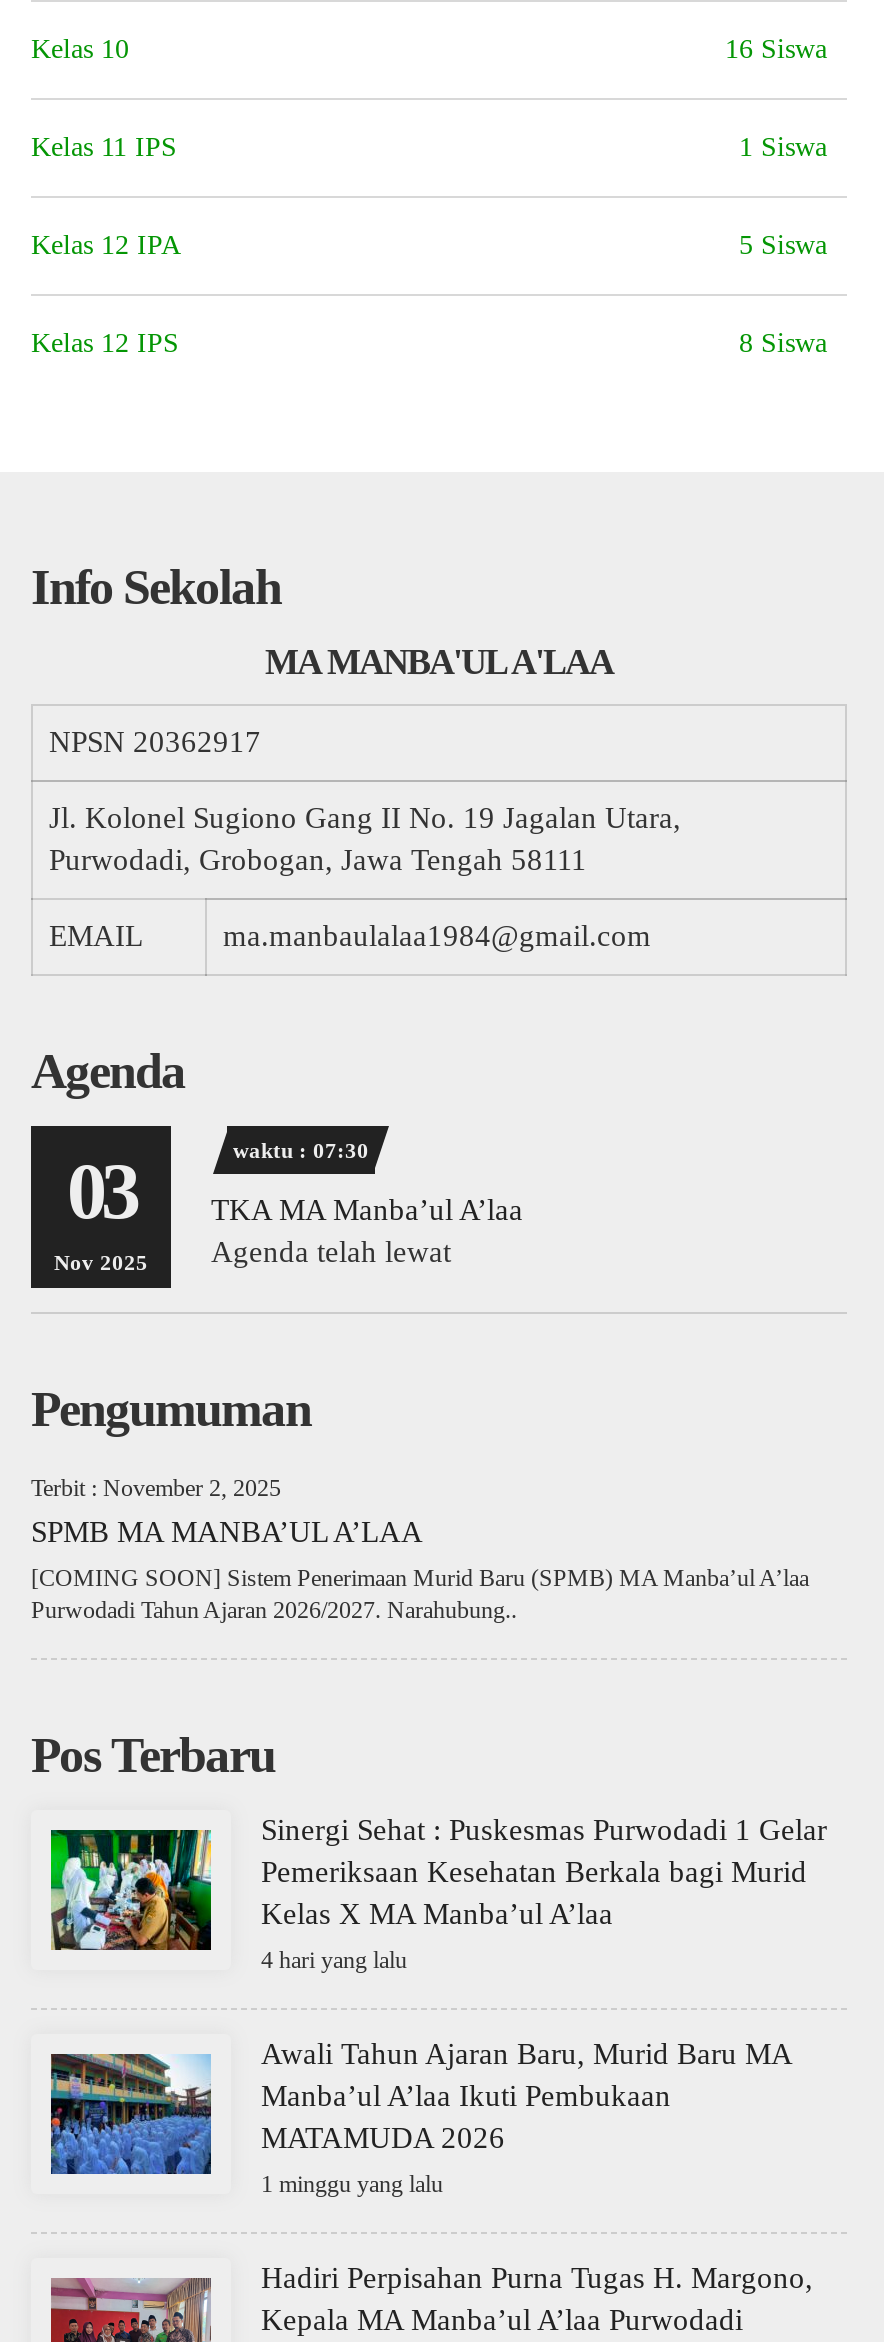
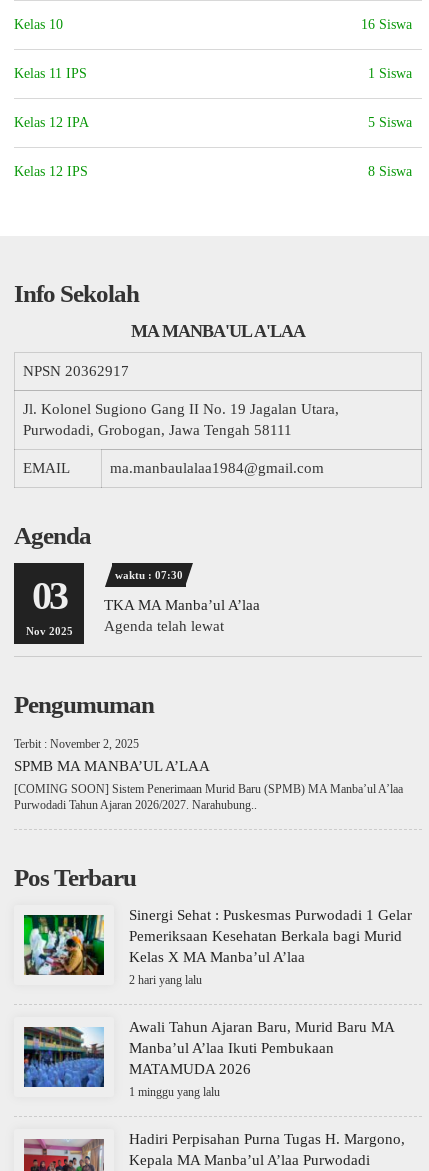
[261,1946,407,1974] 4 hari yang lalu -> [129,973,202,987] 2 hari yang lalu

